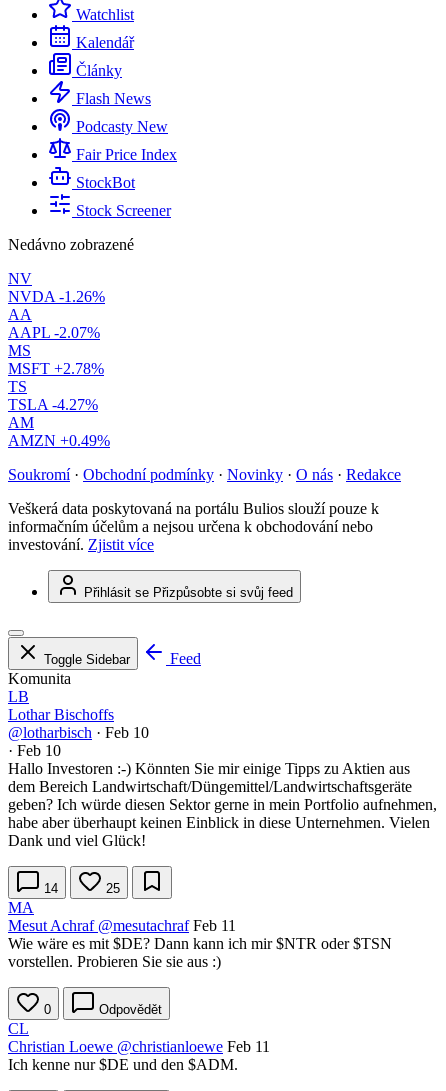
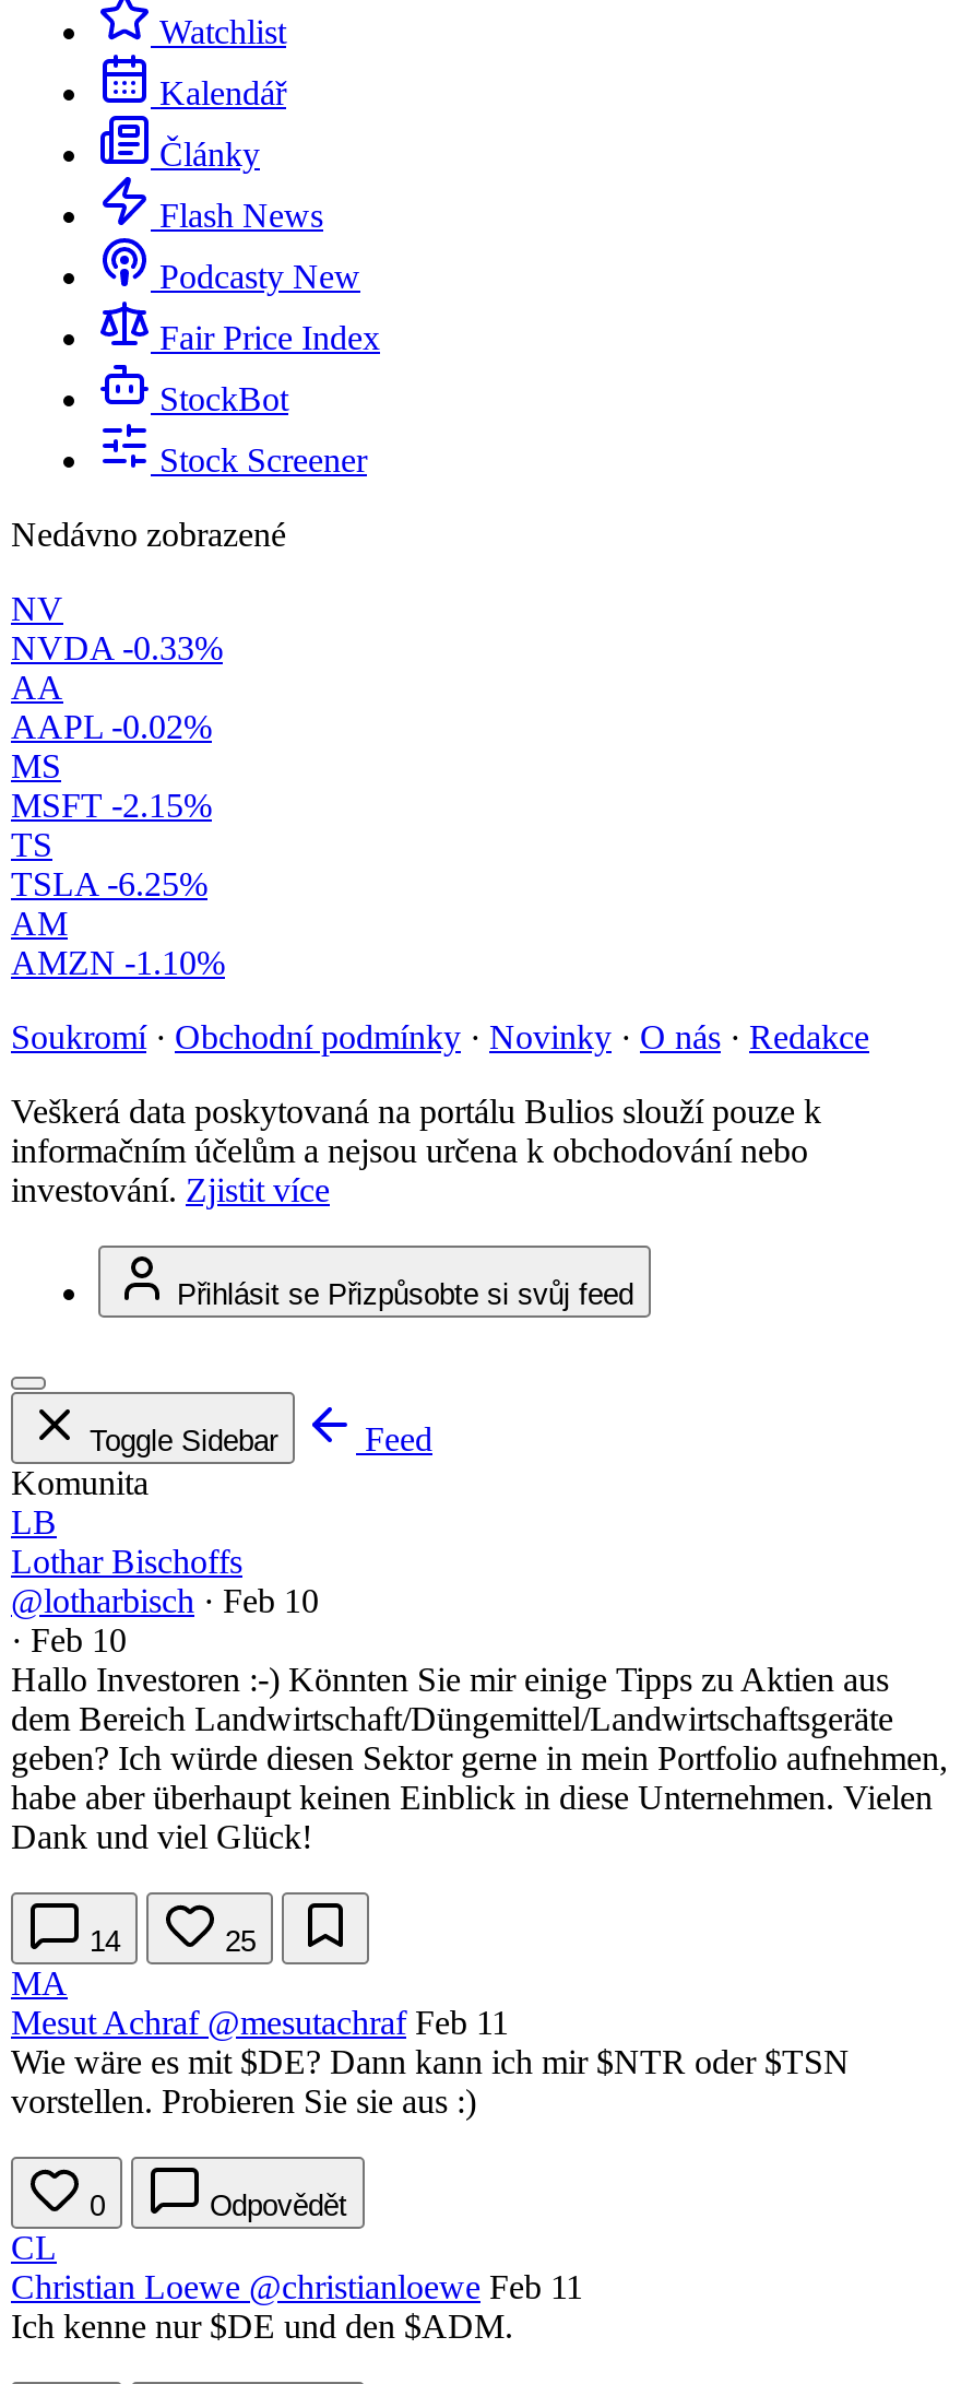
[8,288,105,305] NVDA -1.26% -> [11,630,223,667] NVDA -0.33%
[8,324,100,341] AAPL -2.07% -> [11,708,212,745] AAPL -0.02%
[8,360,104,377] MSFT +2.78% -> [11,787,212,824] MSFT -2.15%
[8,396,98,413] TSLA -4.27% -> [11,866,207,903] TSLA -6.25%
[8,432,110,449] AMZN +0.49% -> [11,944,225,981] AMZN -1.10%

